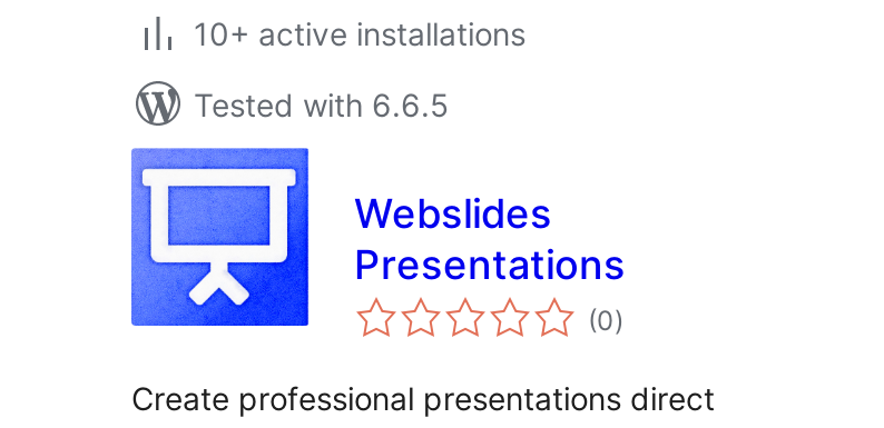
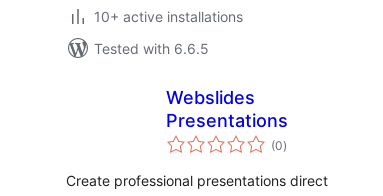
[129,146,312,328] [image] -> none

